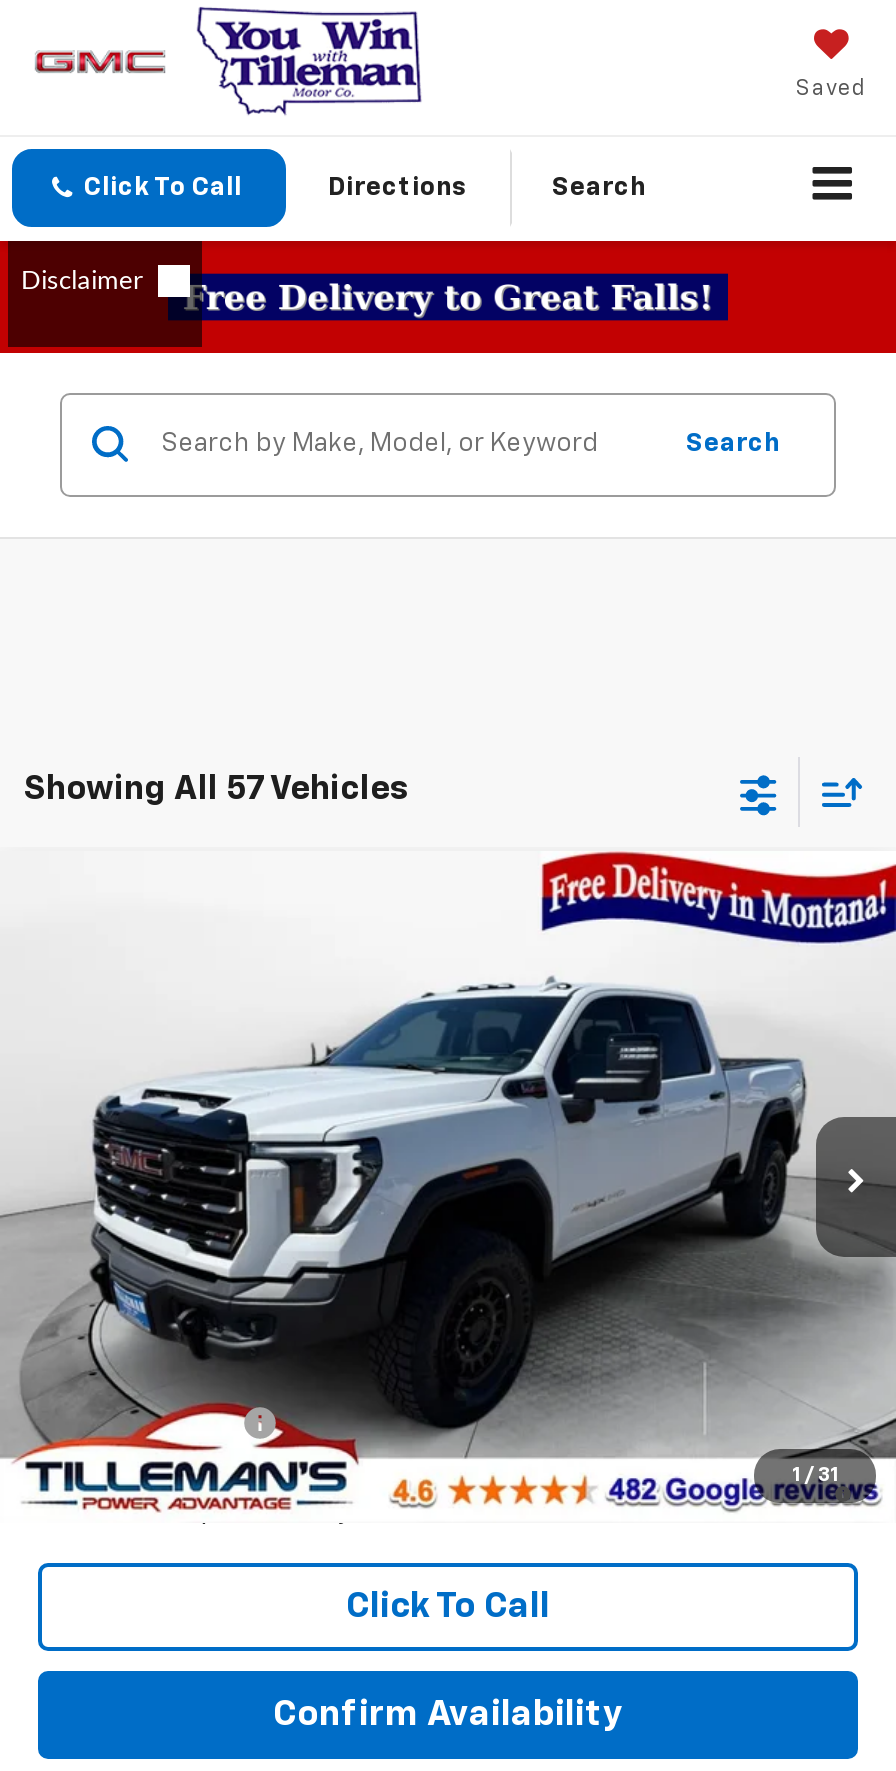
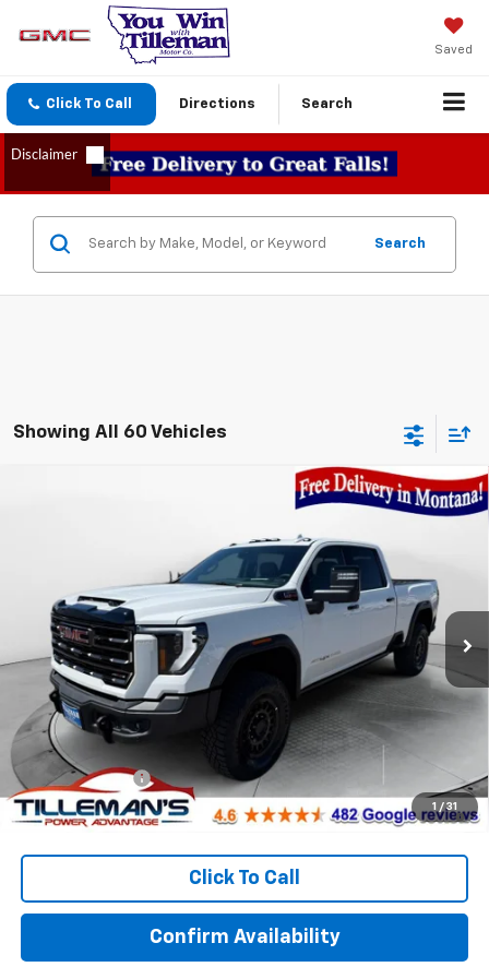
[24,772,410,806] Showing All 57 Vehicles -> [13,423,227,441] Showing All 60 Vehicles

